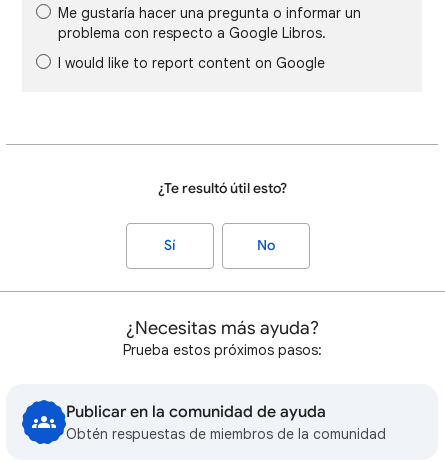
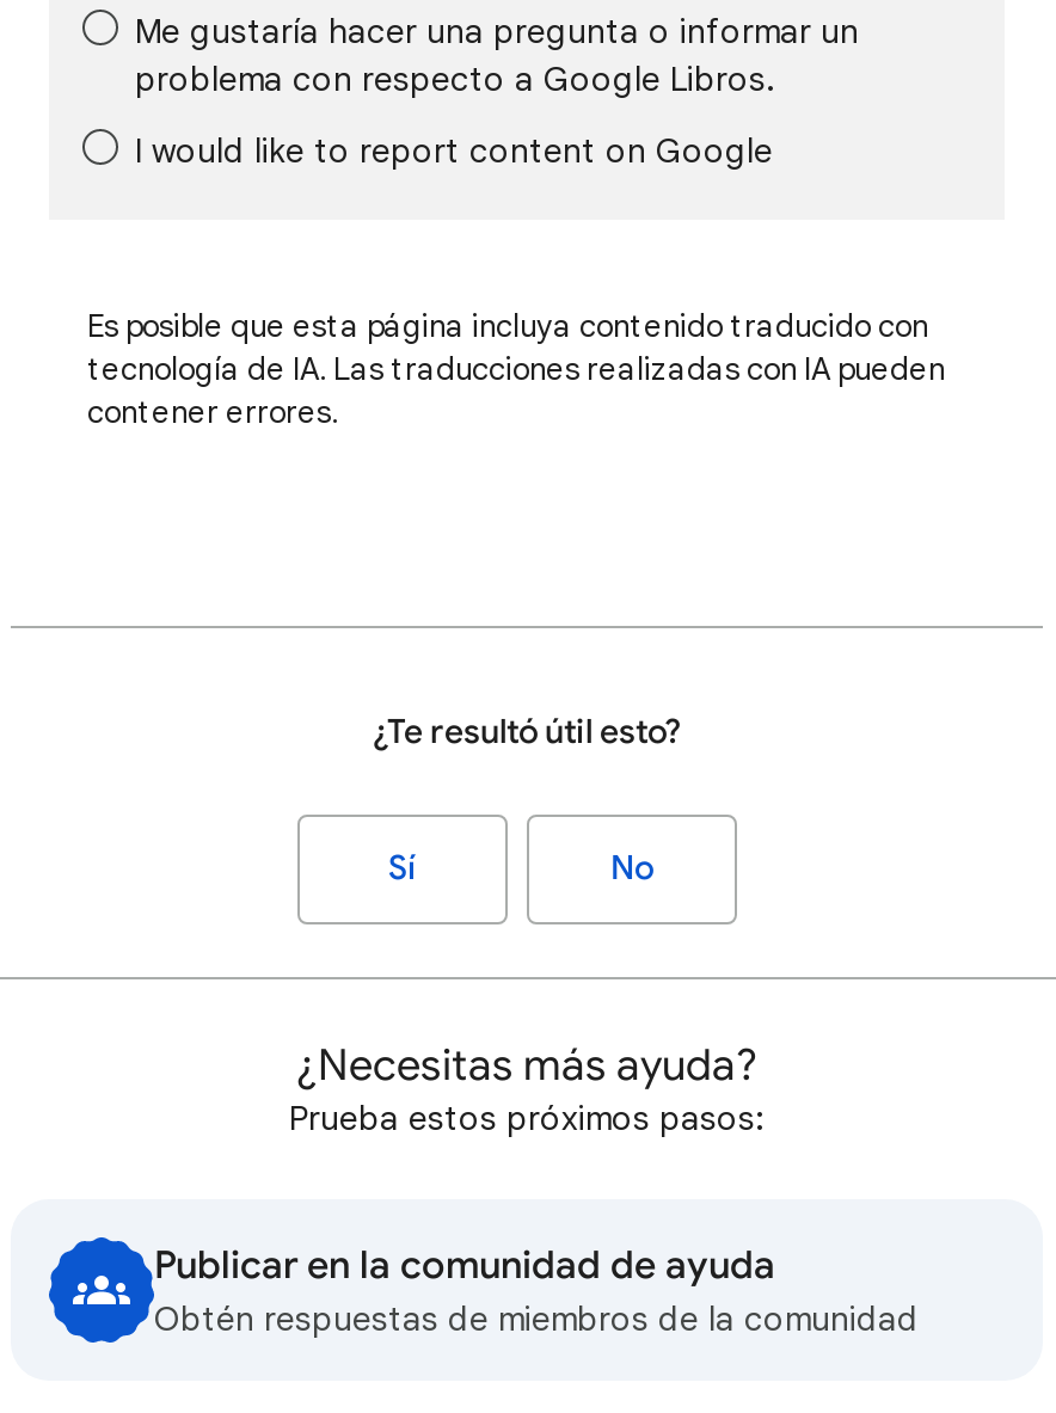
none -> [87,306,945,432] Es posible que esta página incluya contenido traducido con | tecnología de IA. Las traducciones realizadas con IA pueden | contener errores.

